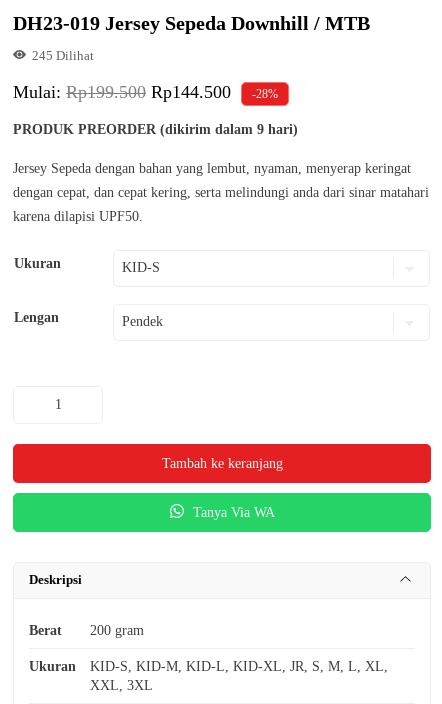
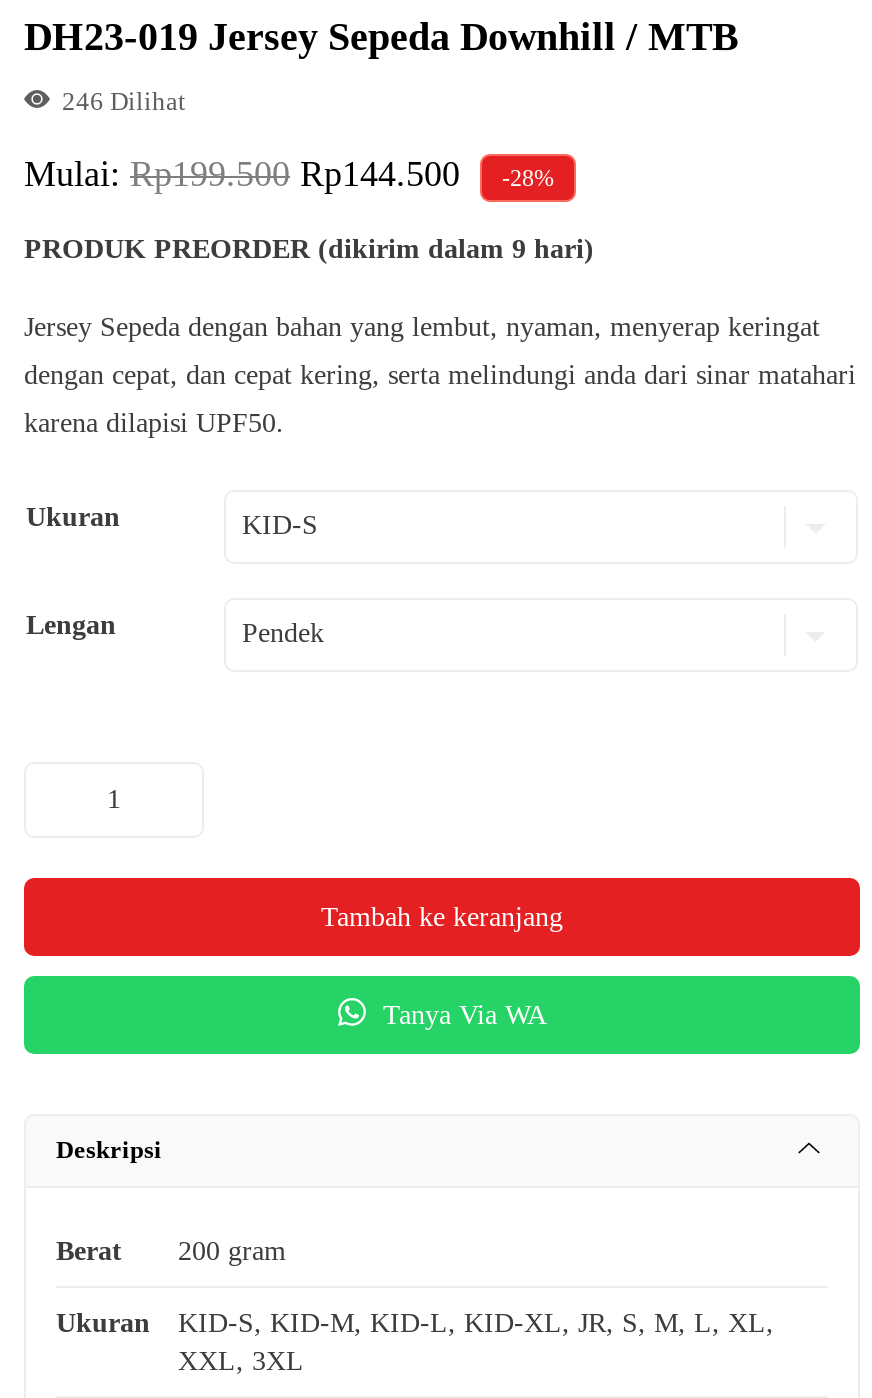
[32,48,94,63] 245 Dilihat -> [62,86,186,116] 246 Dilihat

